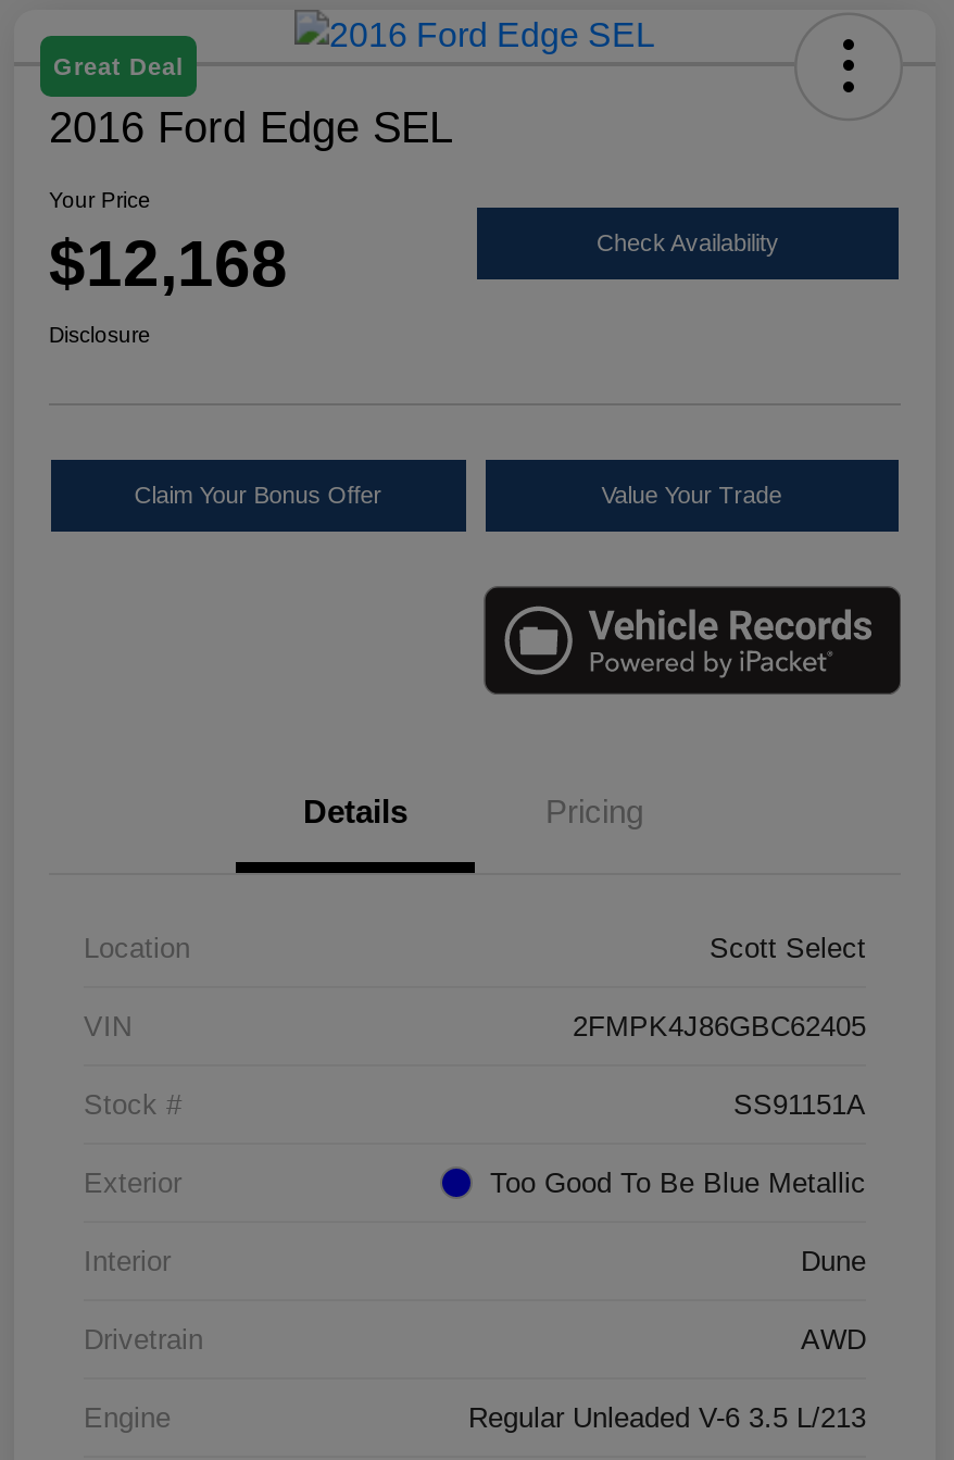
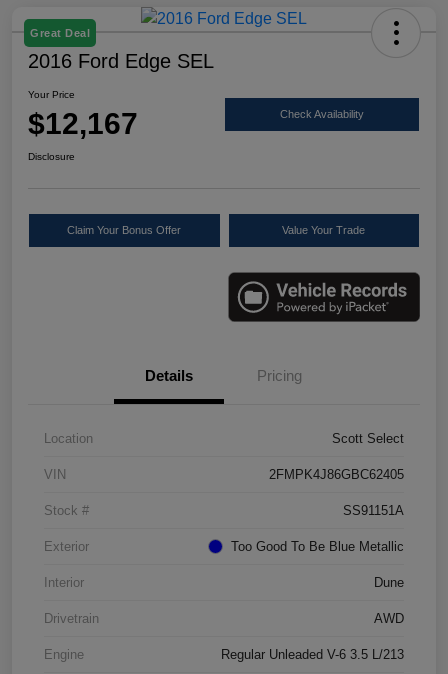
[49,227,288,299] $12,168 -> [28,107,138,140] $12,167

